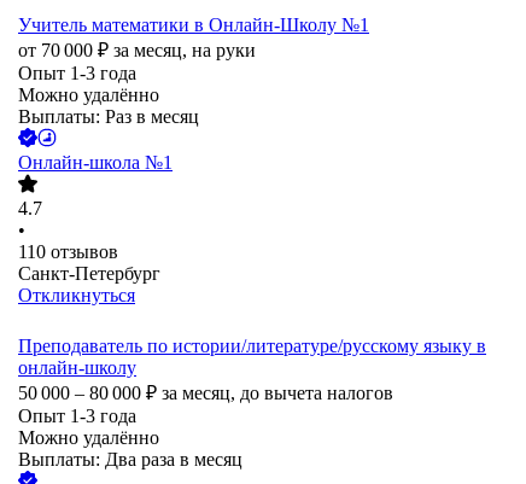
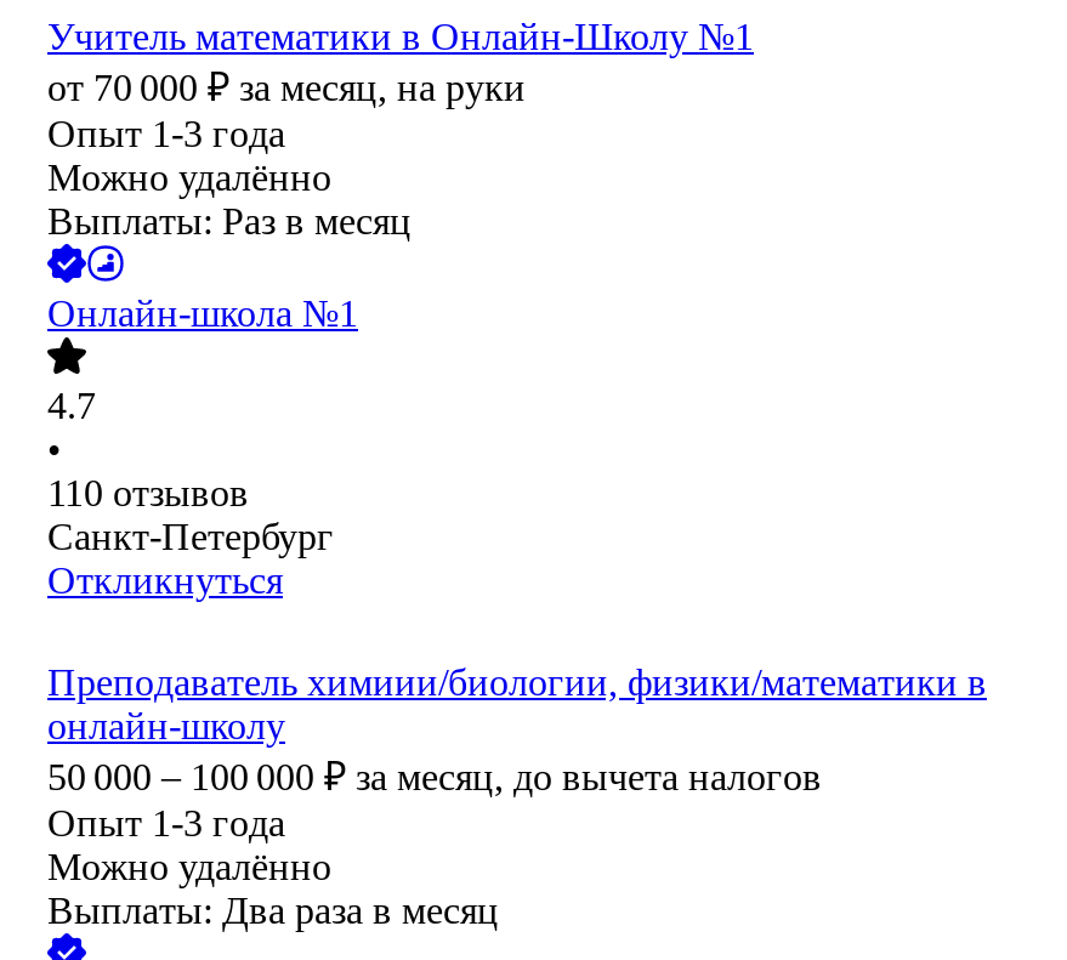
[18,336,486,356] Преподаватель по истории/литературе/русскому языку в -> [47,662,987,703] Преподаватель химиии/биологии, физики/математики в
[18,383,393,403] 50 000 – 80 000 ₽ за месяц, до вычета налогов -> [47,757,822,798] 50 000 – 100 000 ₽ за месяц, до вычета налогов

